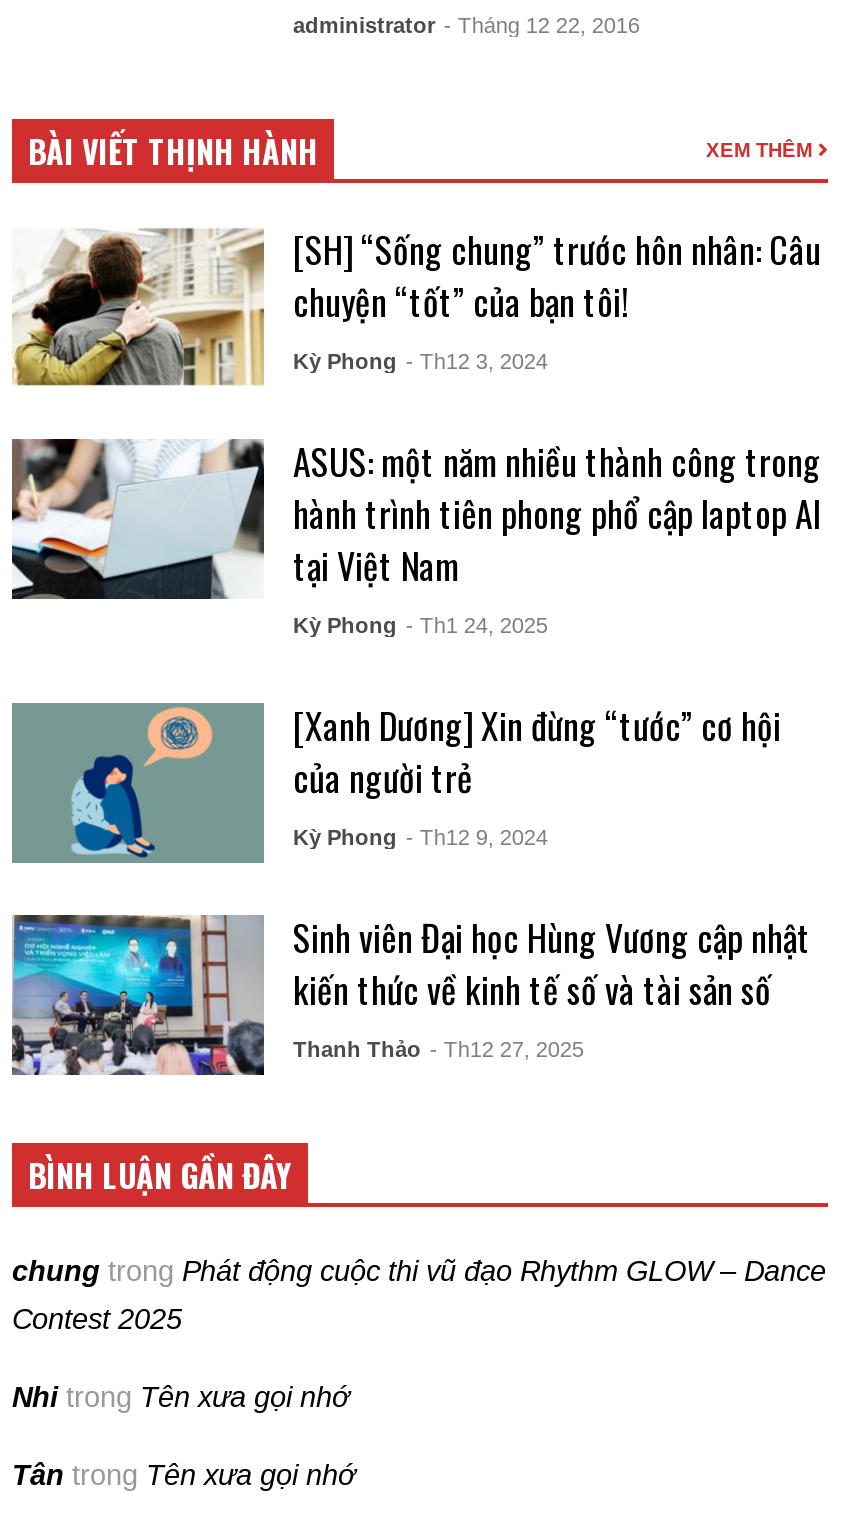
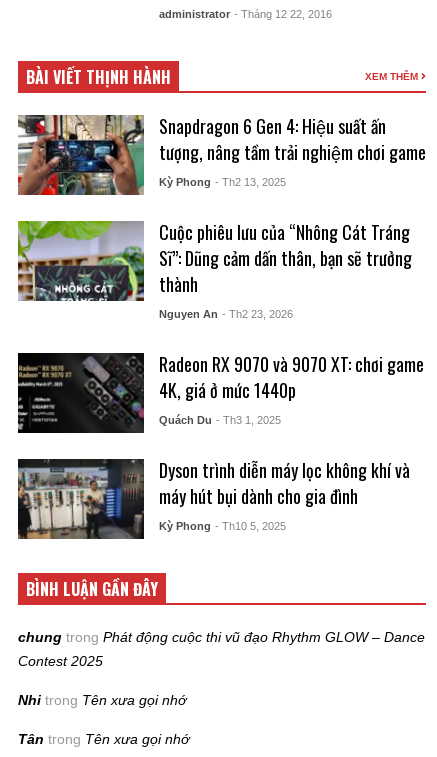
[12,223,821,387] [image] | [SH] “Sống chung” trước hôn nhân: Câu | chuyện “tốt” của bạn tôi! | Kỳ Phong - Th12 3, 2024 -> [17,113,425,196] [image] | Snapdragon 6 Gen 4: Hiệu suất ấn | tượng, nâng tầm trải nghiệm chơi game | Kỳ Phong - Th2 13, 2025
[10,435,821,637] [image] | ASUS: một năm nhiều thành công trong | hành trình tiên phong phổ cập laptop AI | tại Việt Nam | Kỳ Phong - Th1 24, 2025 -> [17,219,411,320] [image] | Cuộc phiêu lưu của “Nhông Cát Tráng | Sĩ”: Dũng cảm dấn thân, bạn sẽ trưởng | thành | Nguyen An - Th2 23, 2026
[10,699,781,865] [image] | [Xanh Dương] Xin đừng “tước” cơ hội | của người trẻ | Kỳ Phong - Th12 9, 2024 -> [17,351,423,434] [image] | Radeon RX 9070 và 9070 XT: chơi game | 4K, giá ở mức 1440p | Quách Du - Th3 1, 2025
[10,911,811,1077] [image] | Sinh viên Đại học Hùng Vương cập nhật | kiến thức về kinh tế số và tài sản số | Thanh Thảo - Th12 27, 2025 -> [17,457,409,540] [image] | Dyson trình diễn máy lọc không khí và | máy hút bụi dành cho gia đình | Kỳ Phong - Th10 5, 2025

